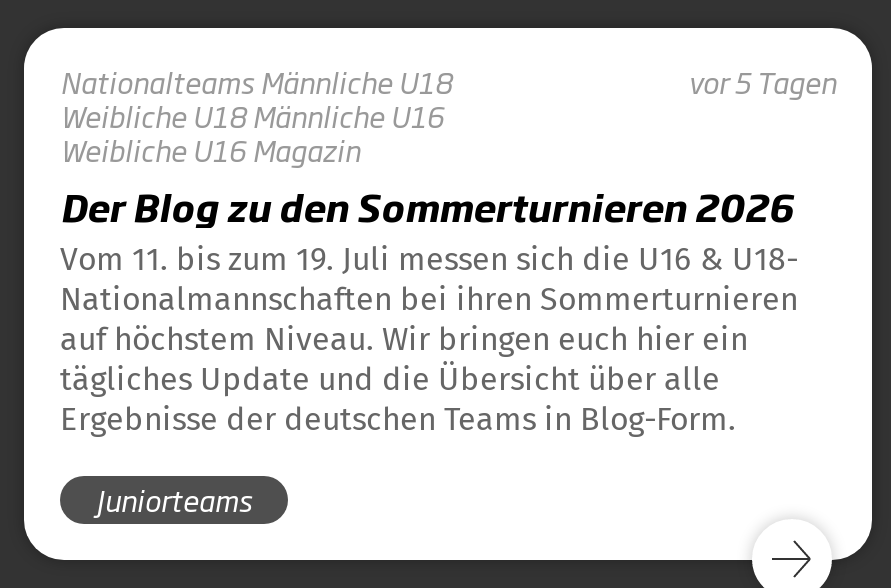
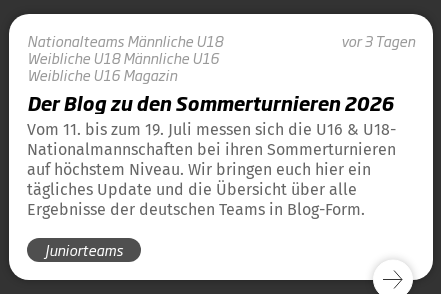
[688,60,836,102] vor 5 Tagen -> [341,30,415,51] vor 3 Tagen

